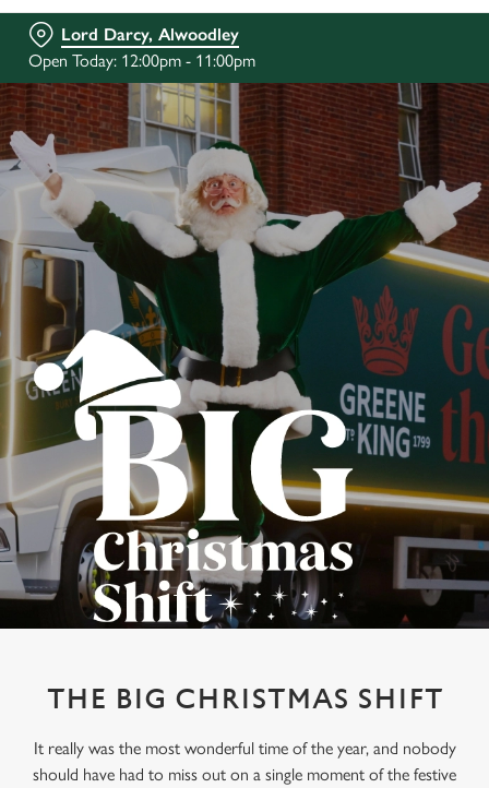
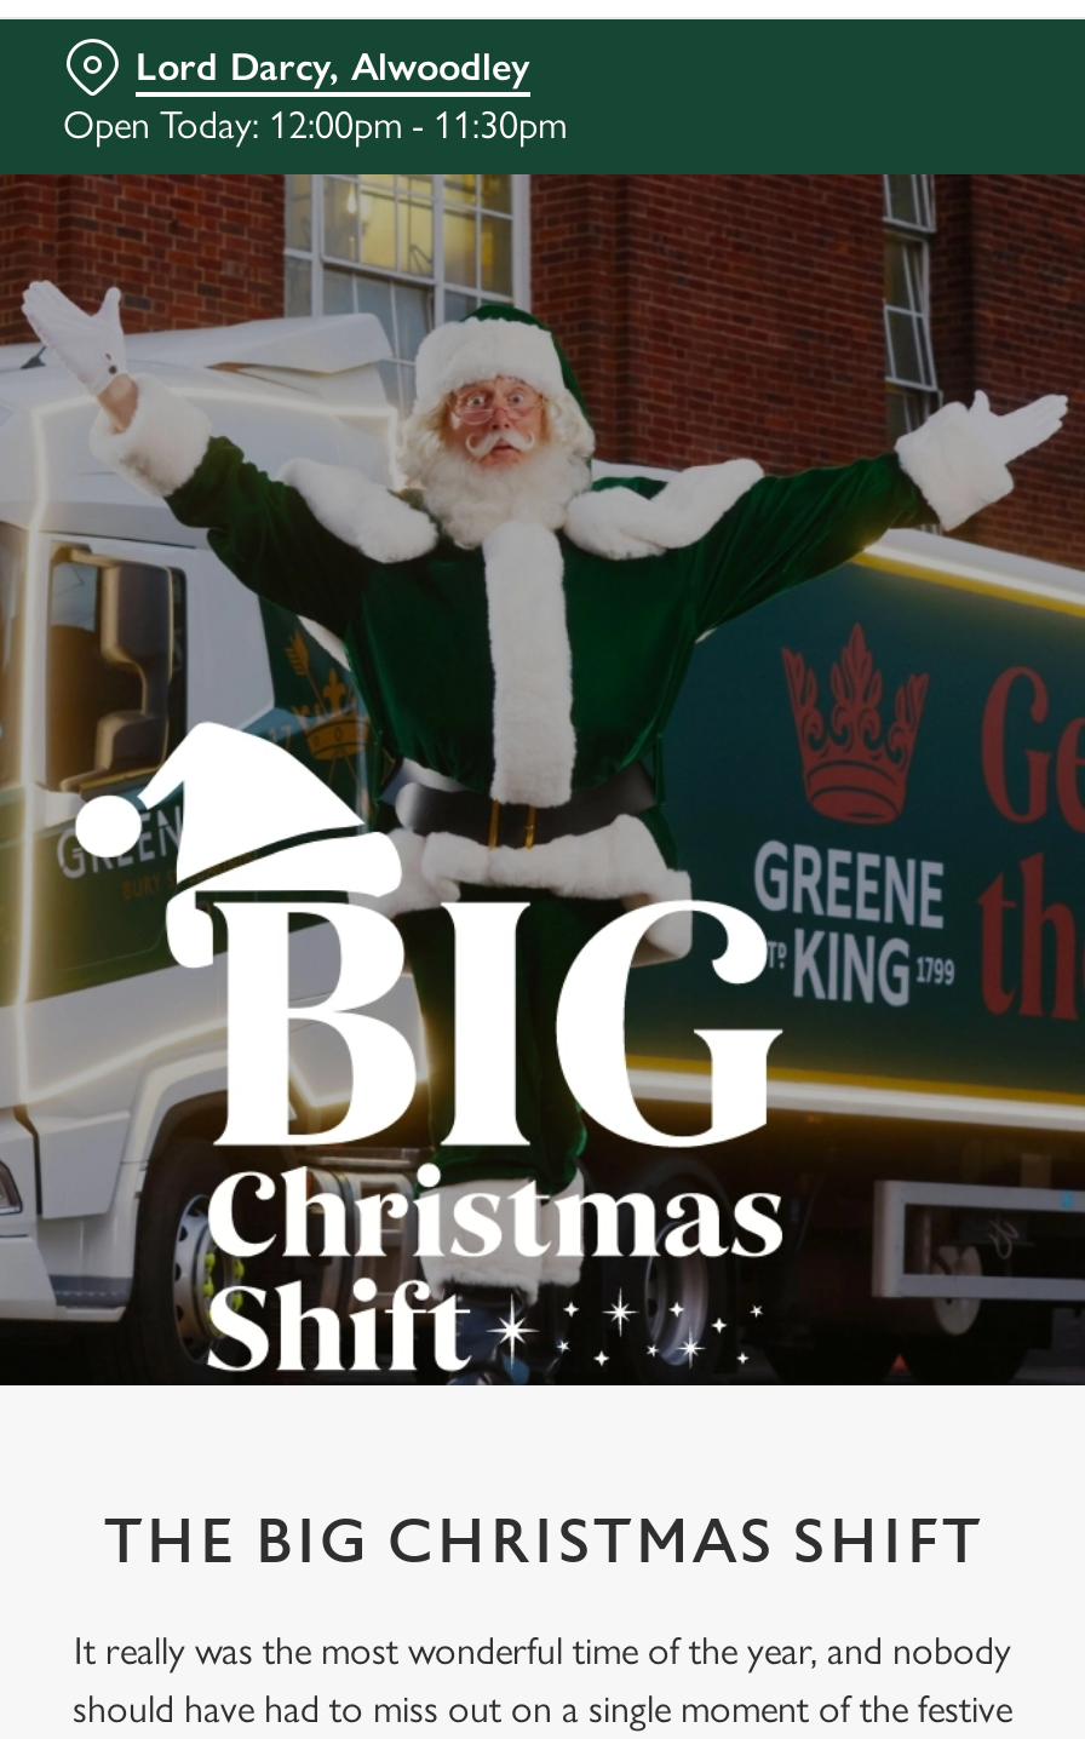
[28,50,255,71] Open Today: 12:00pm - 11:00pm -> [63,102,567,148] Open Today: 12:00pm - 11:30pm

